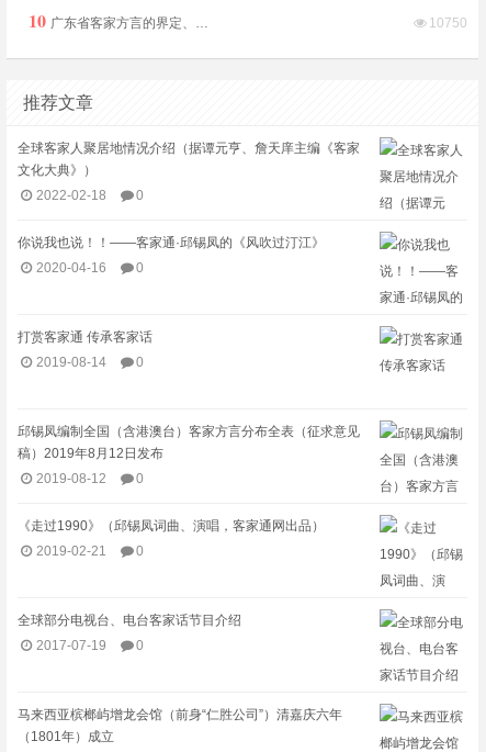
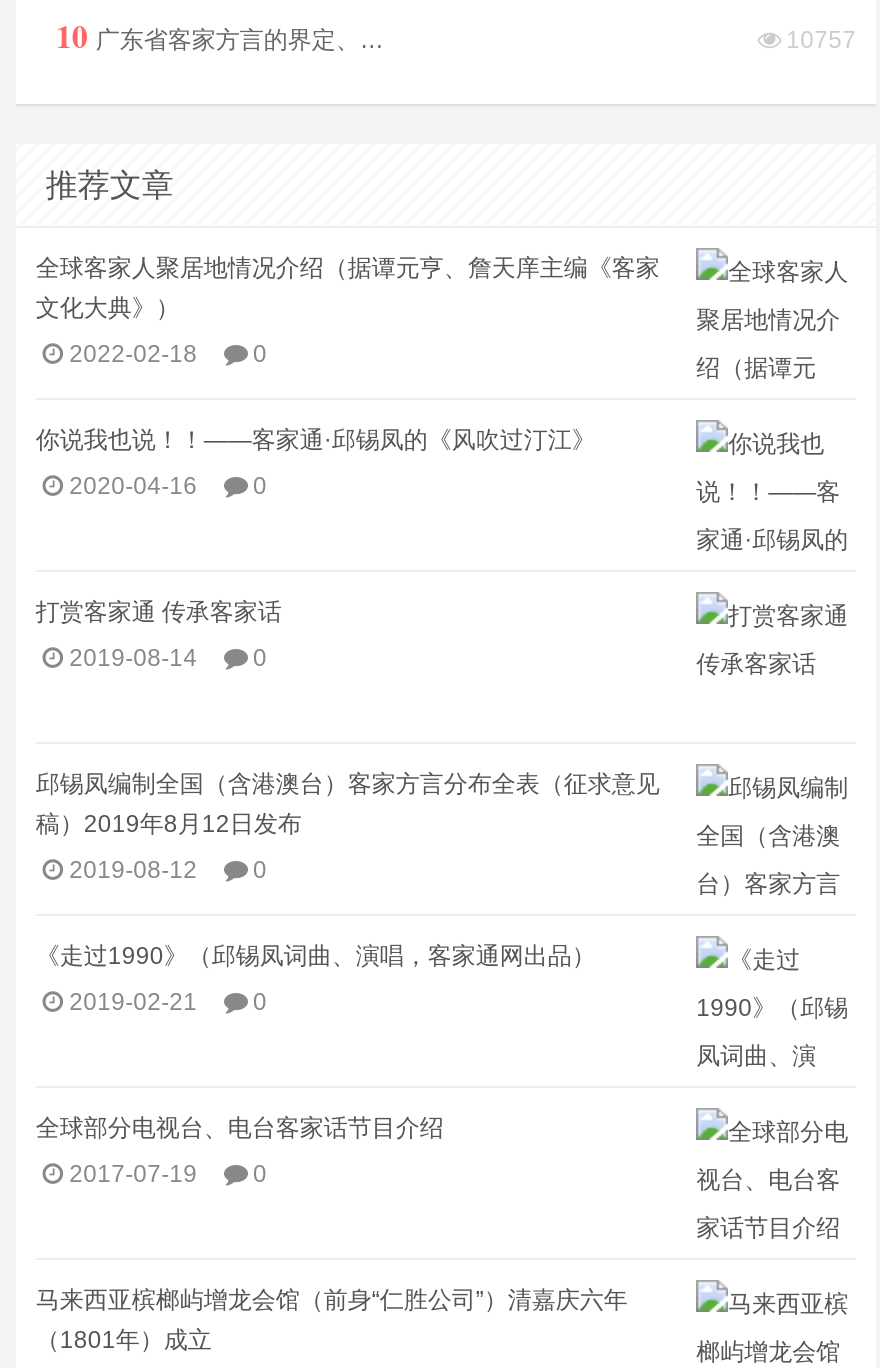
[429,15,467,31] 10750 -> [786,26,856,54] 10757

